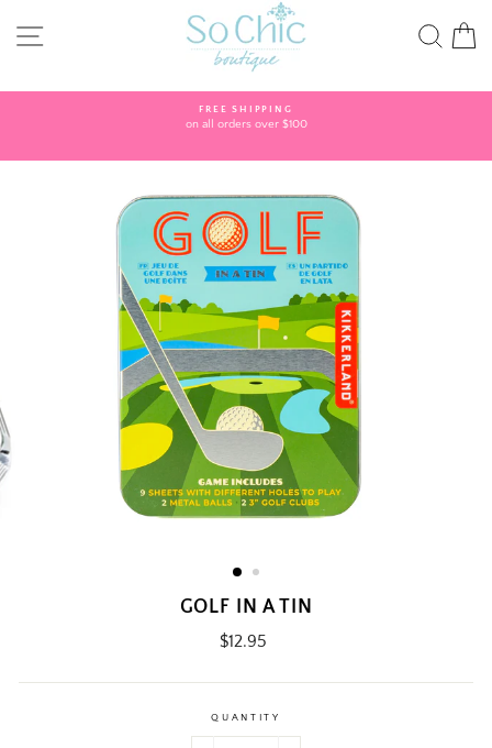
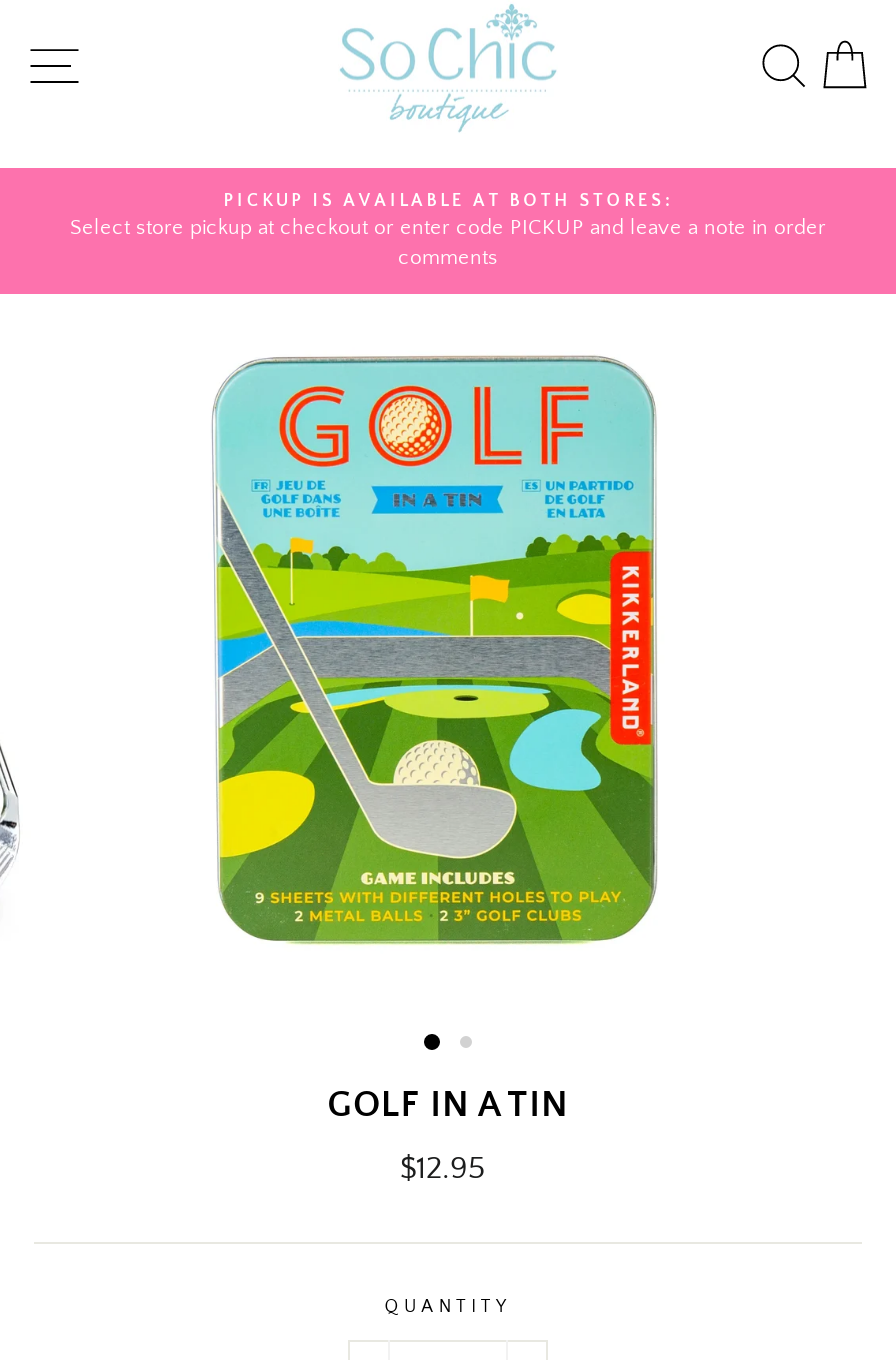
[185,103,307,131] FREE SHIPPING | on all orders over $100 -> [70,189,826,269] PICKUP IS AVAILABLE AT BOTH STORES: | Select store pickup at checkout or enter code PICKUP and leave a note in order | comments

